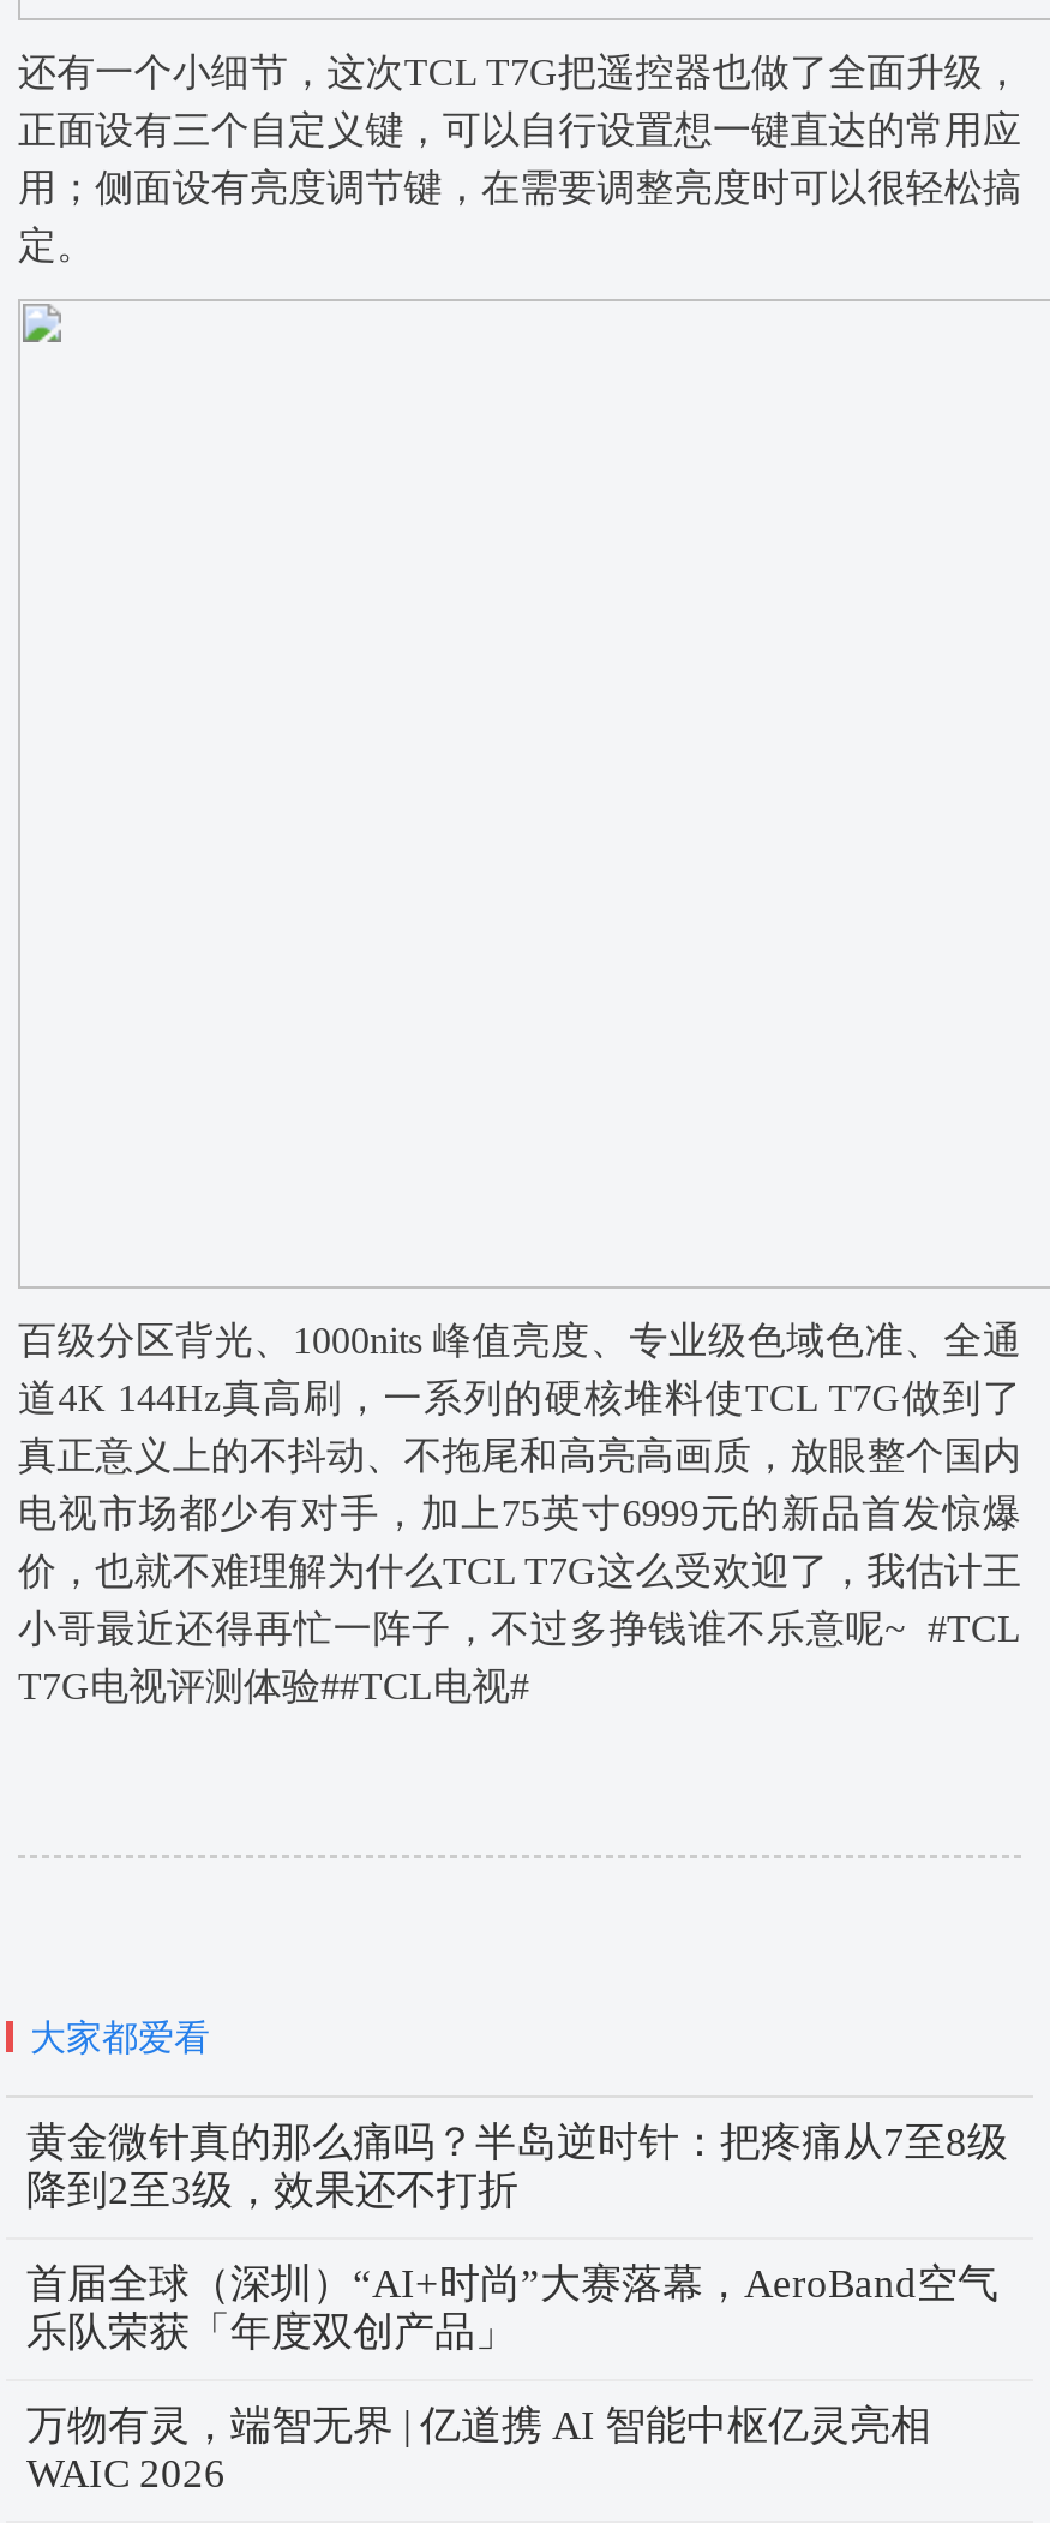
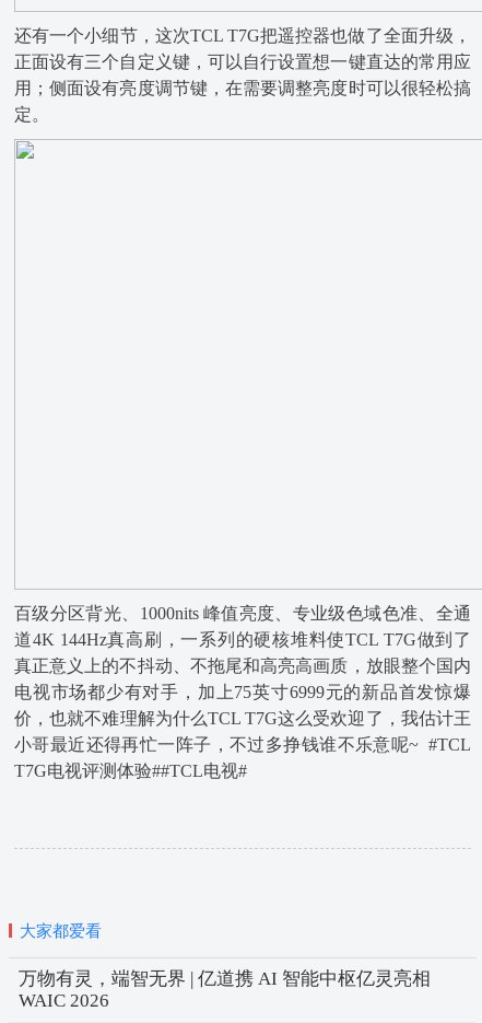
[26,2120,1008,2355] 黄金微针真的那么痛吗？半岛逆时针：把疼痛从7至8级 | 降到2至3级，效果还不打折 | 首届全球（深圳）“AI+时尚”大赛落幕，AeroBand空气 | 乐队荣获「年度双创产品」 -> none

